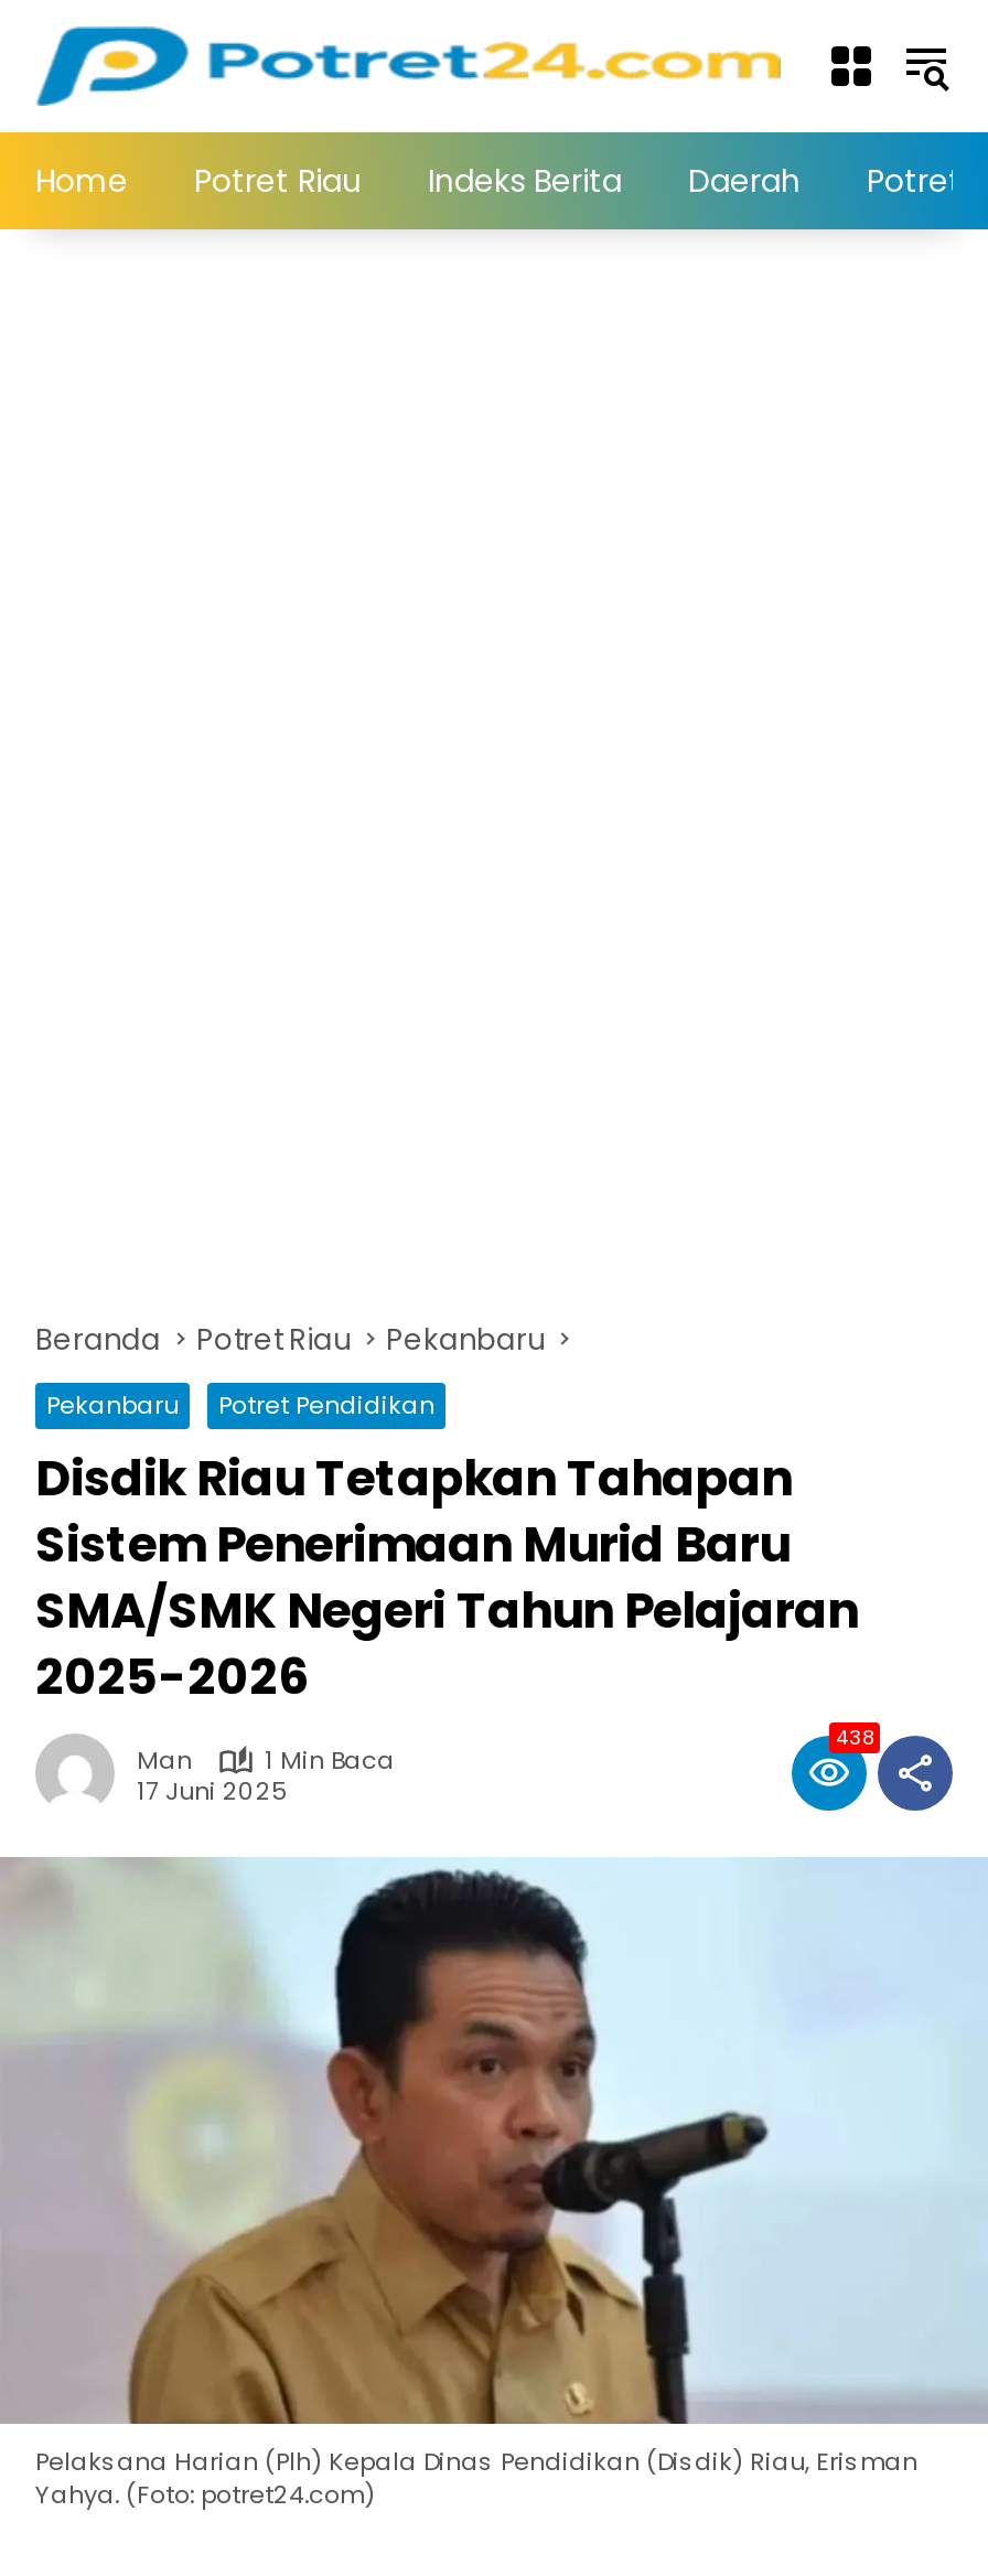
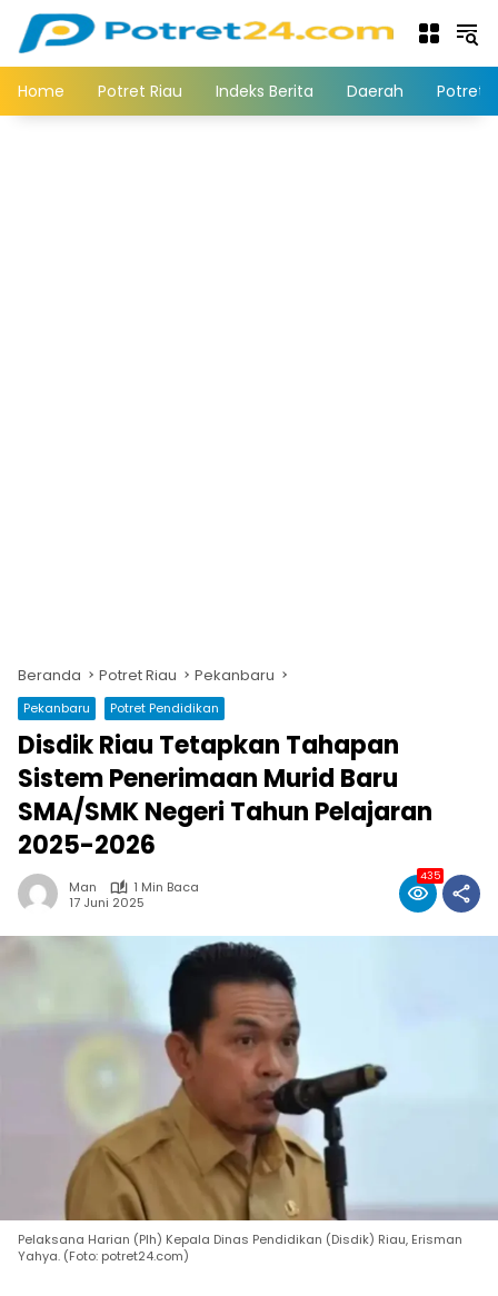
[836,1725,873,1751] 438 -> [420,869,440,883] 435

